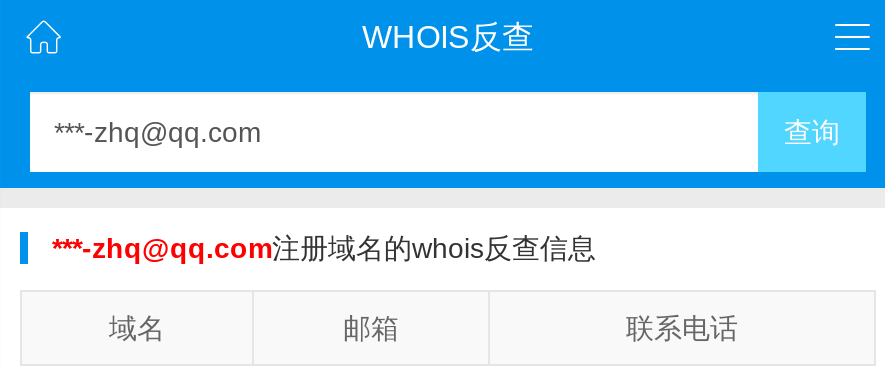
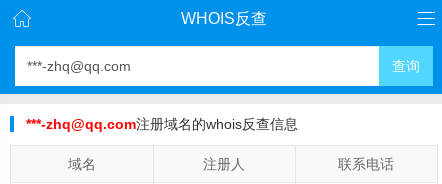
[343,312,399,344] 邮箱 -> [203,156,245,172] 注册人

